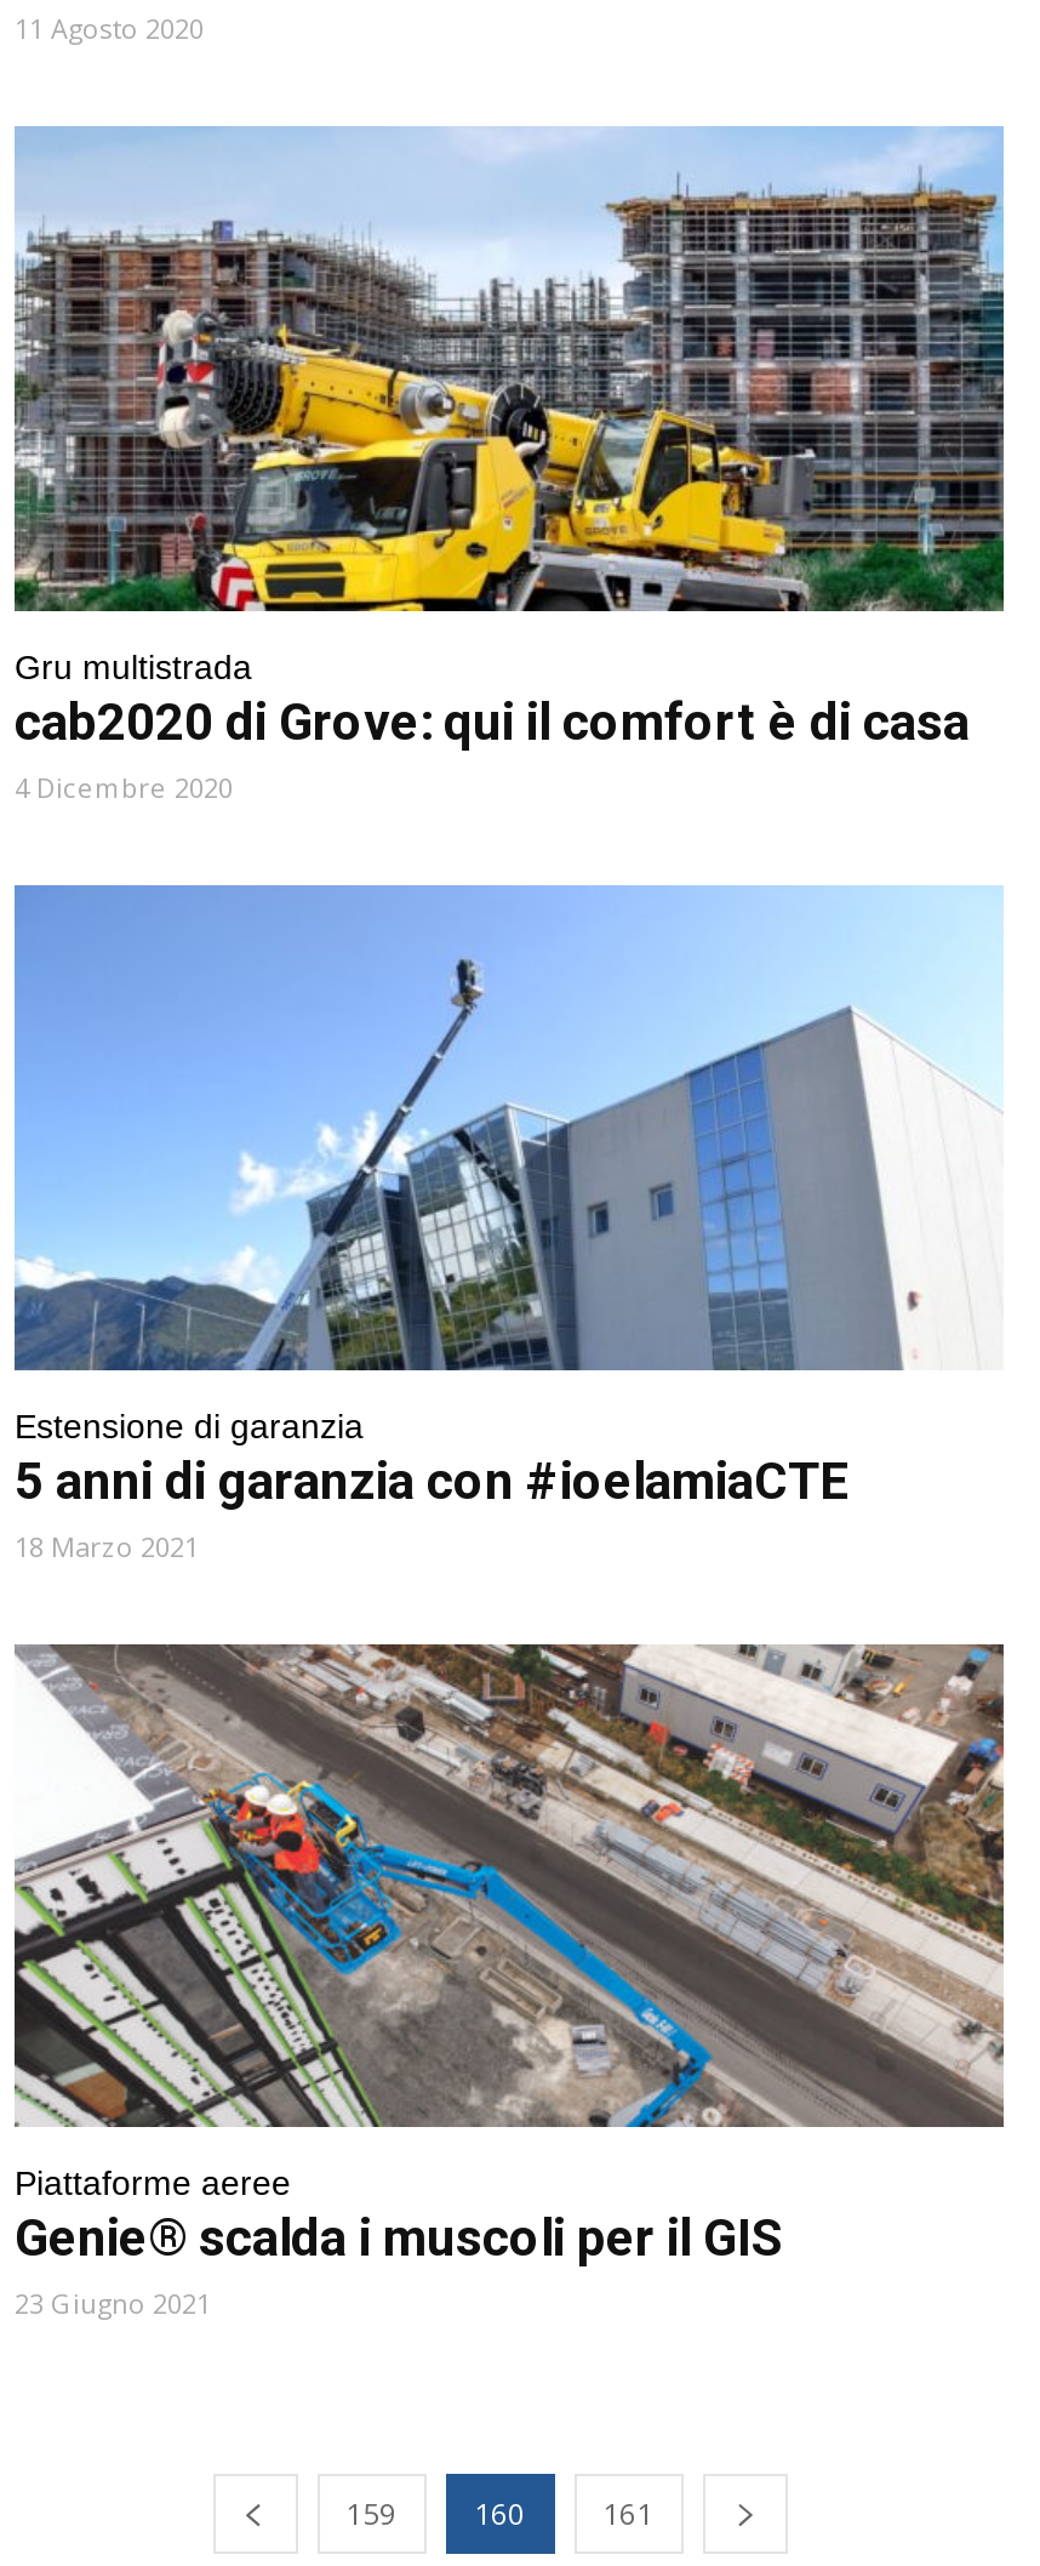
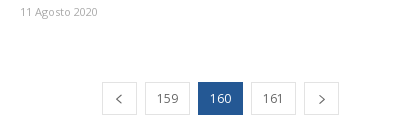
[12,124,1006,805] [image] | Gru multistrada | cab2020 di Grove: qui il comfort è di casa | 4 Dicembre 2020 -> none
[12,883,1004,1564] [image] | Estensione di garanzia | 5 anni di garanzia con #ioelamiaCTE | 18 Marzo 2021 -> none
[12,1642,1006,2322] [image] | Piattaforme aeree | Genie® scalda i muscoli per il GIS | 23 Giugno 2021 -> none

